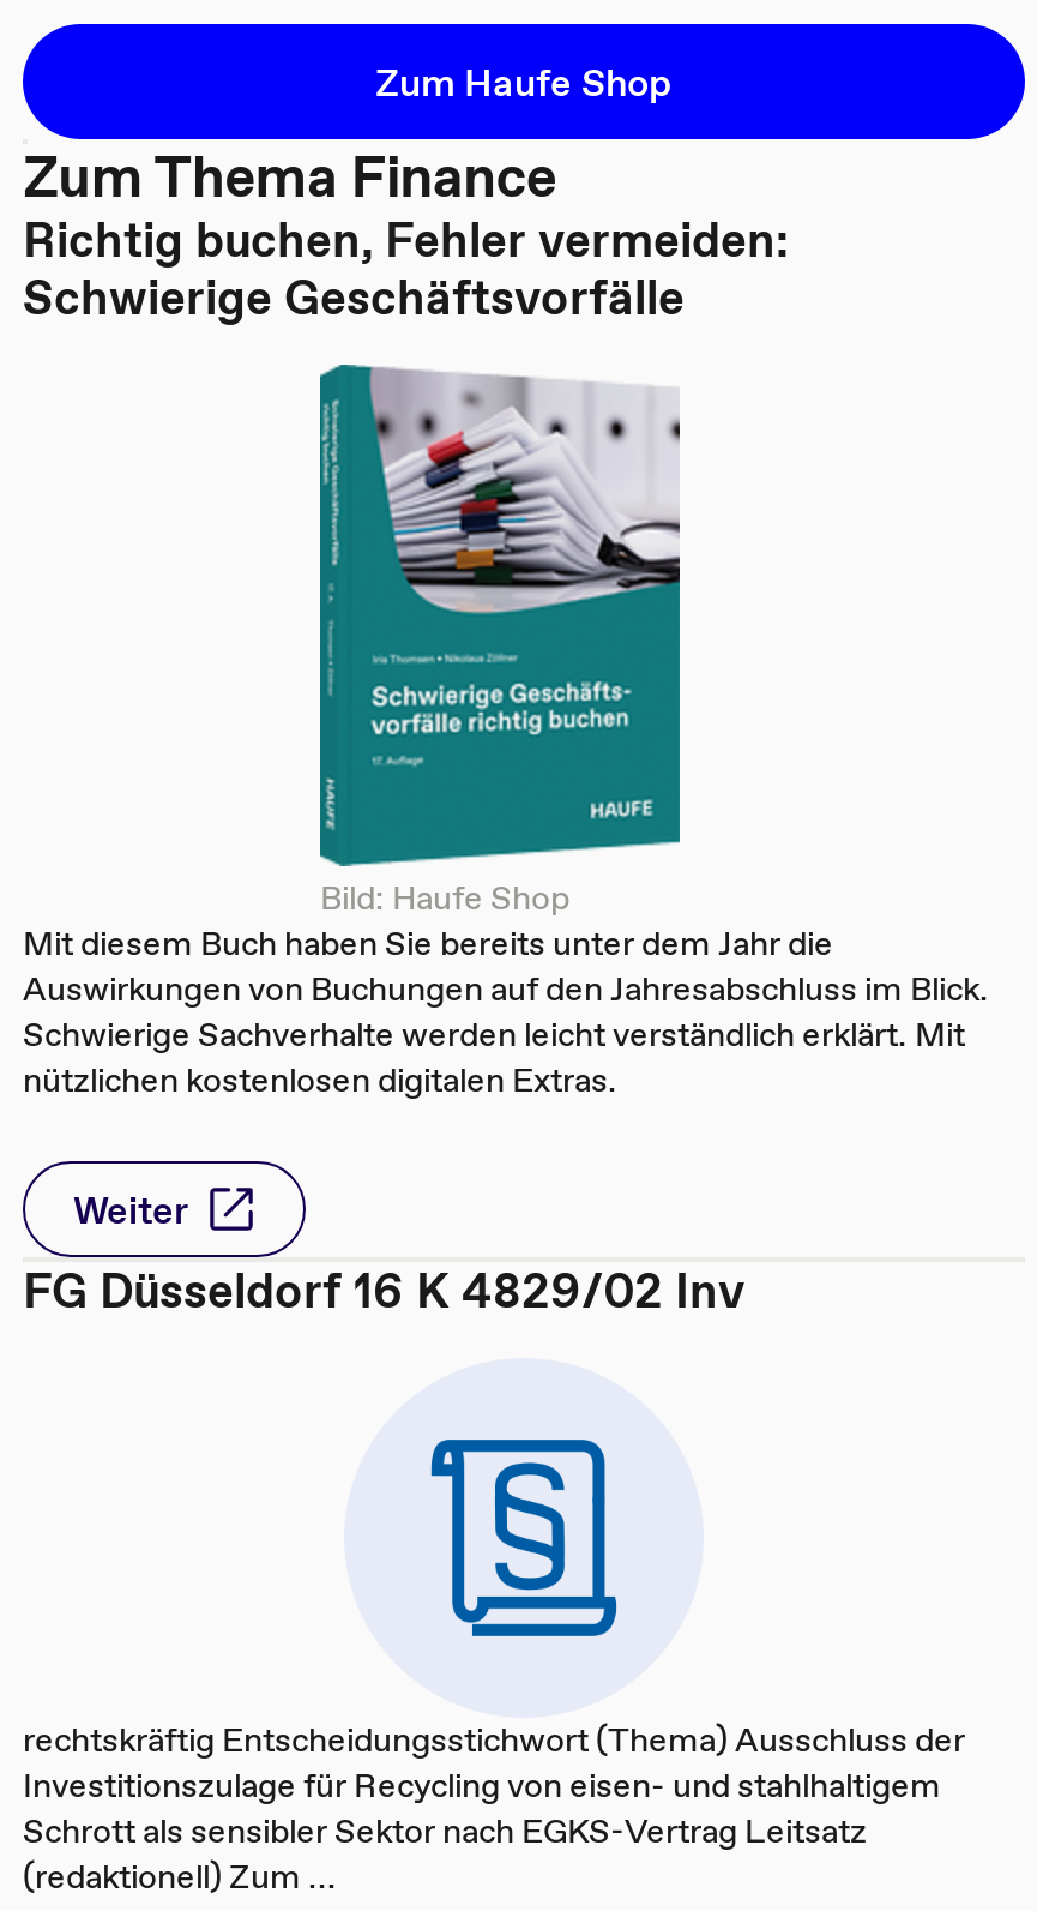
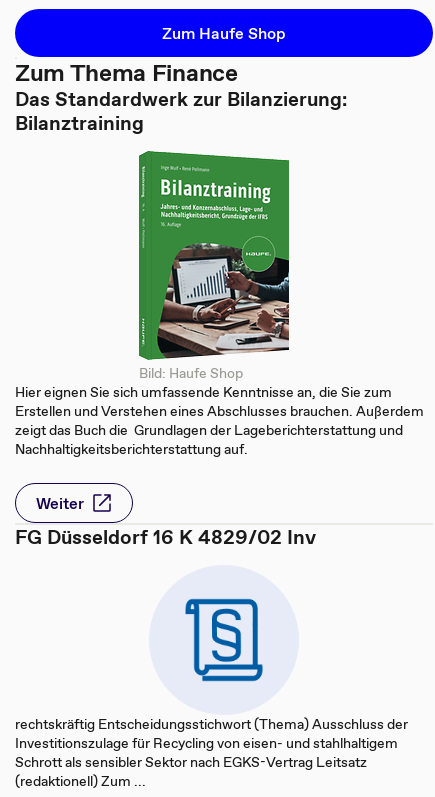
[23,206,788,331] Richtig buchen, Fehler vermeiden: | Schwierige Geschäftsvorfälle -> [15,85,347,137] Das Standardwerk zur Bilanzierung: | Bilanztraining
[23,365,989,1104] [image] | Mit diesem Buch haben Sie bereits unter dem Jahr die | Auswirkungen von Buchungen auf den Jahresabschluss im Blick. | Schwierige Sachverhalte werden leicht verständlich erklärt. Mit | nützlichen kostenlosen digitalen Extras. -> [15,151,424,459] [image] | Hier eignen Sie sich umfassende Kenntnisse an, die Sie zum | Erstellen und Verstehen eines Abschlusses brauchen. Außerdem | zeigt das Buch die Grundlagen der Lageberichterstattung und | Nachhaltigkeitsberichterstattung auf.

